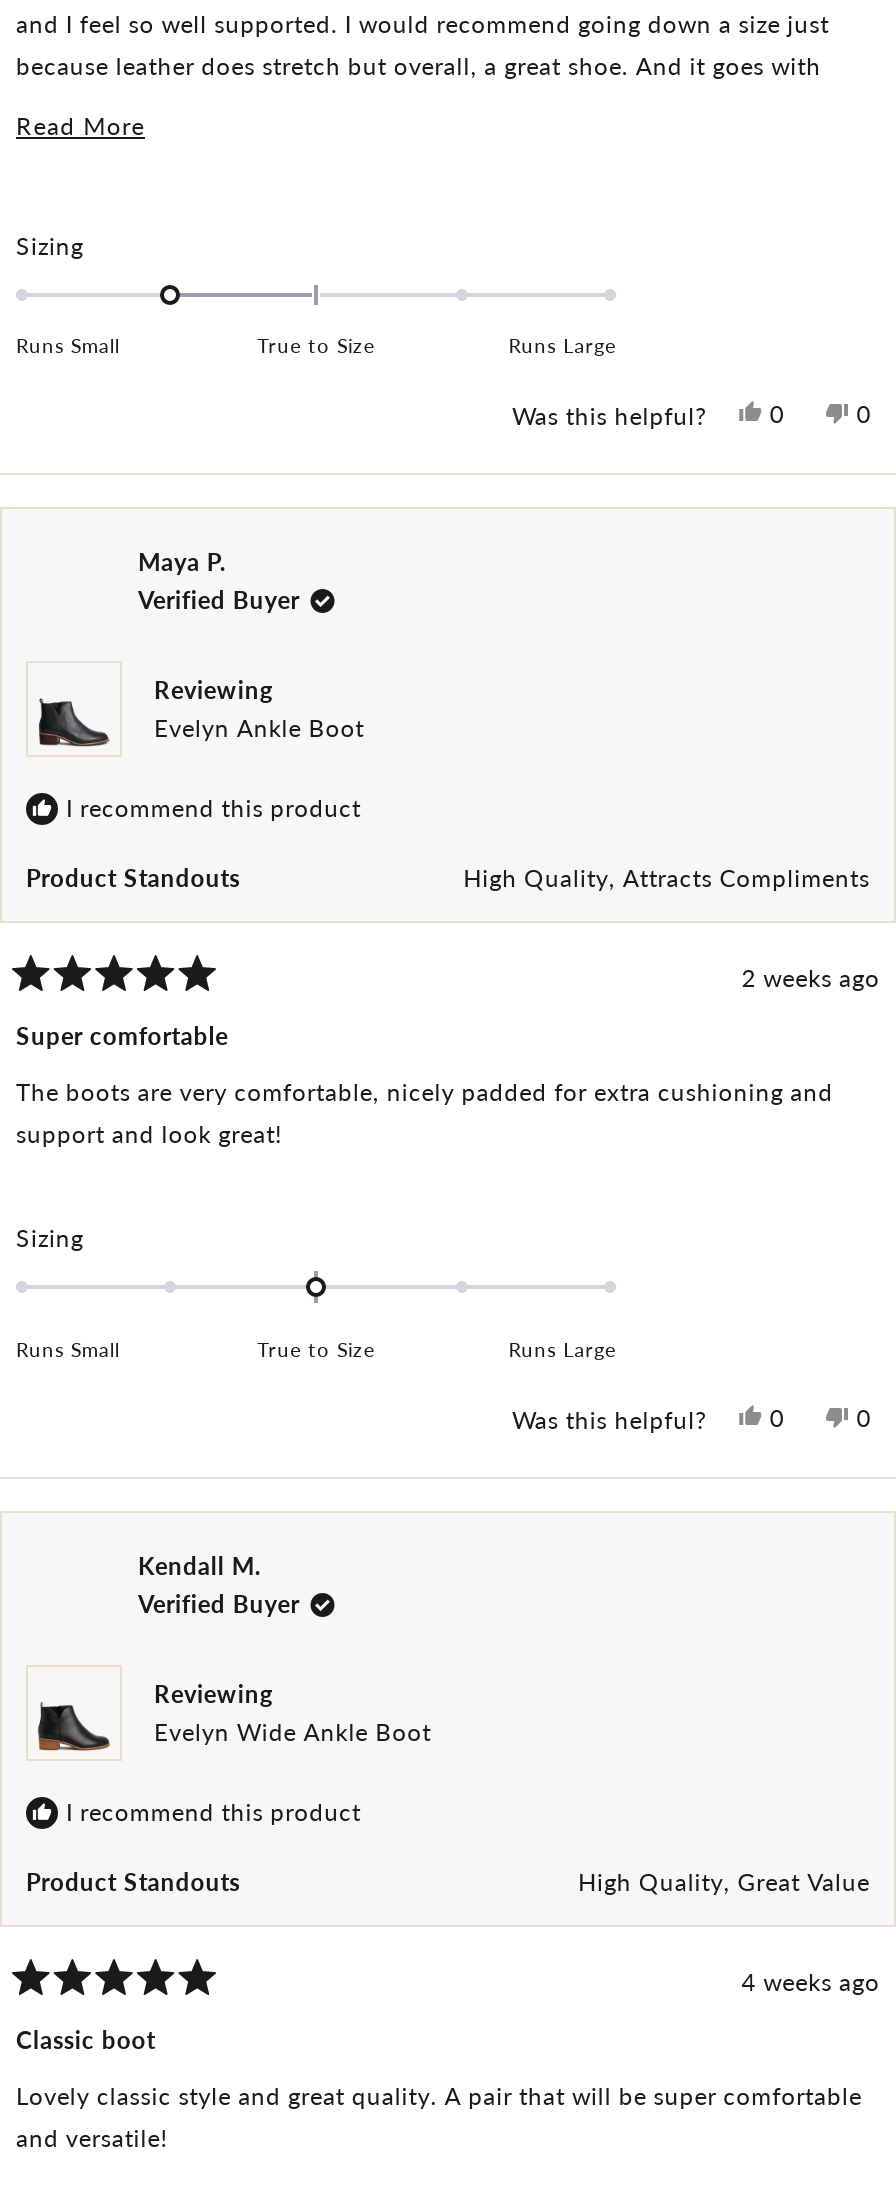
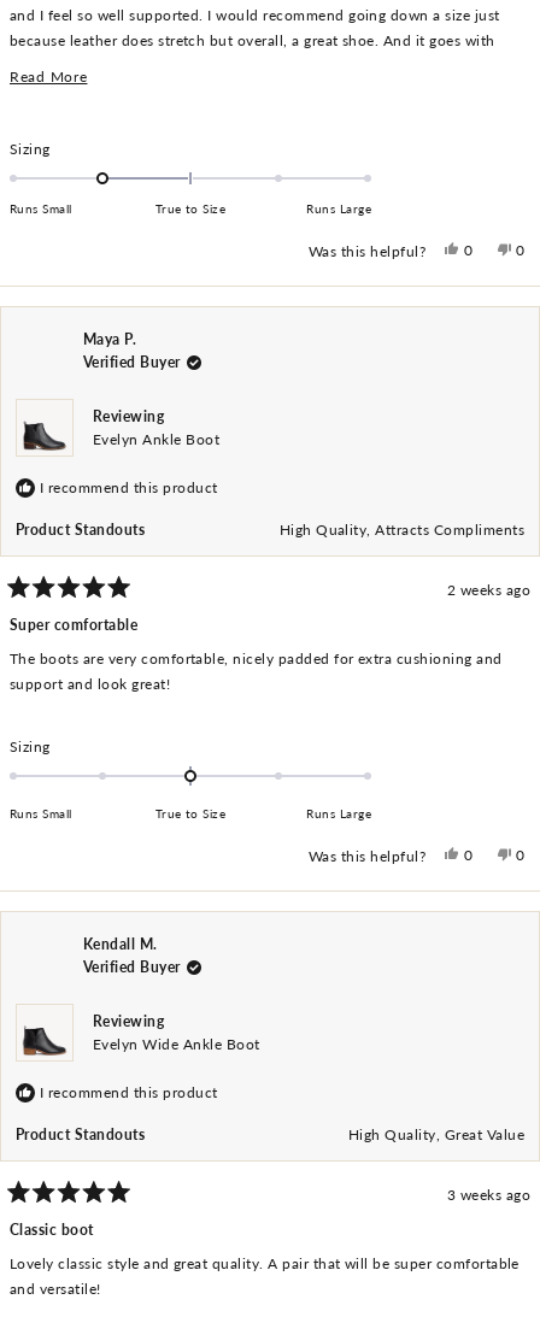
[741,1967,880,1997] 4 weeks ago -> [447,1186,530,1204] 3 weeks ago

